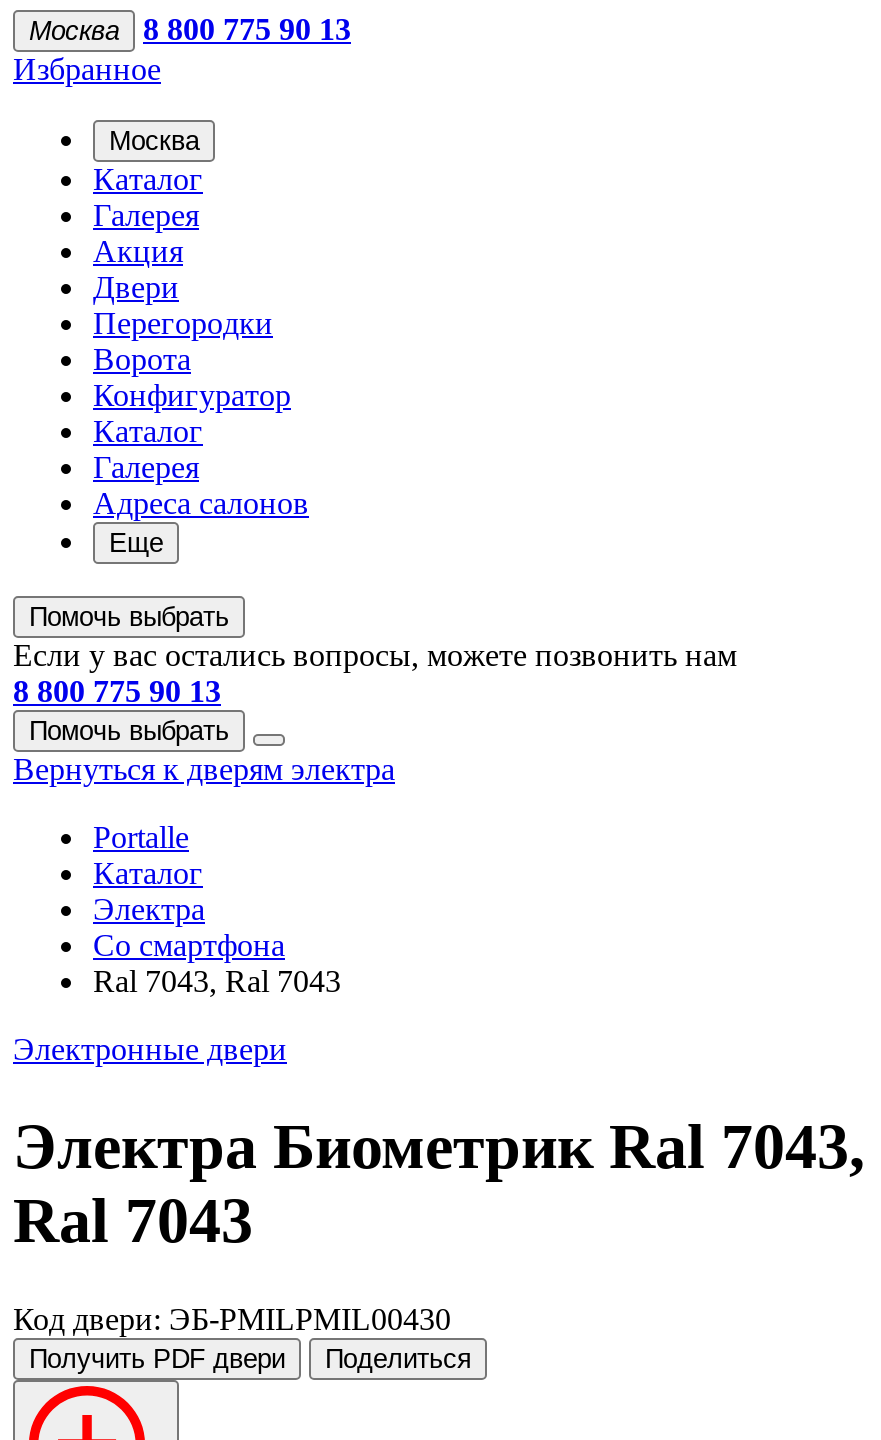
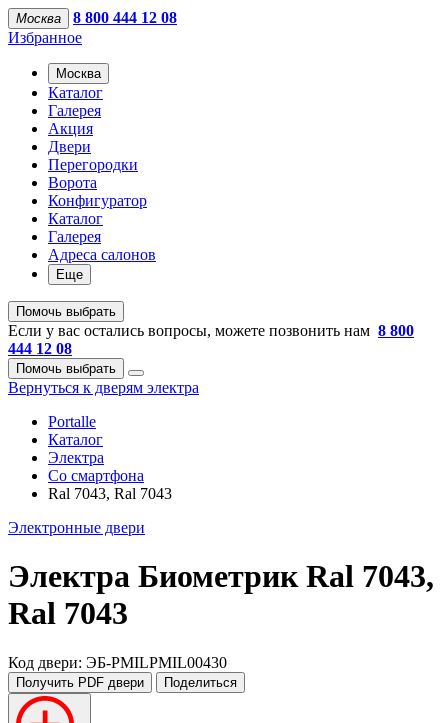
[29,12,351,46] Москва 8 800 775 90 13 -> [16,9,177,26] Москва 8 800 444 12 08
[13,638,745,708] Если у вас остались вопросы, можете позвонить нам | 8 800 775 90 13 -> [8,322,414,357] Если у вас остались вопросы, можете позвонить нам 8 800 | 444 12 08

